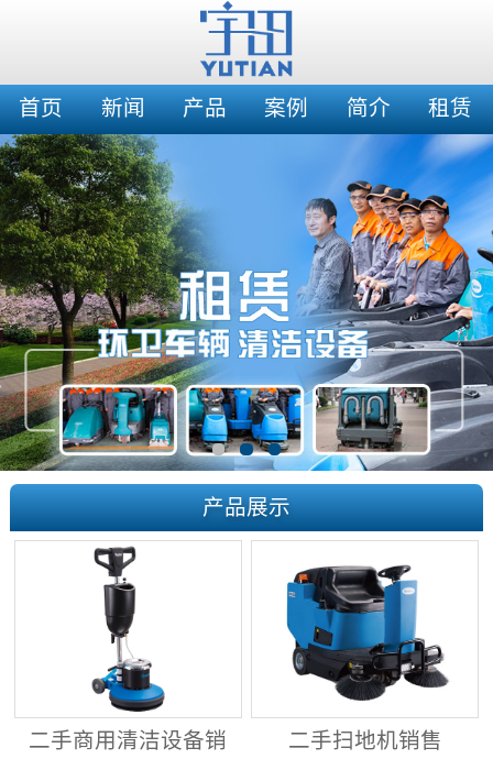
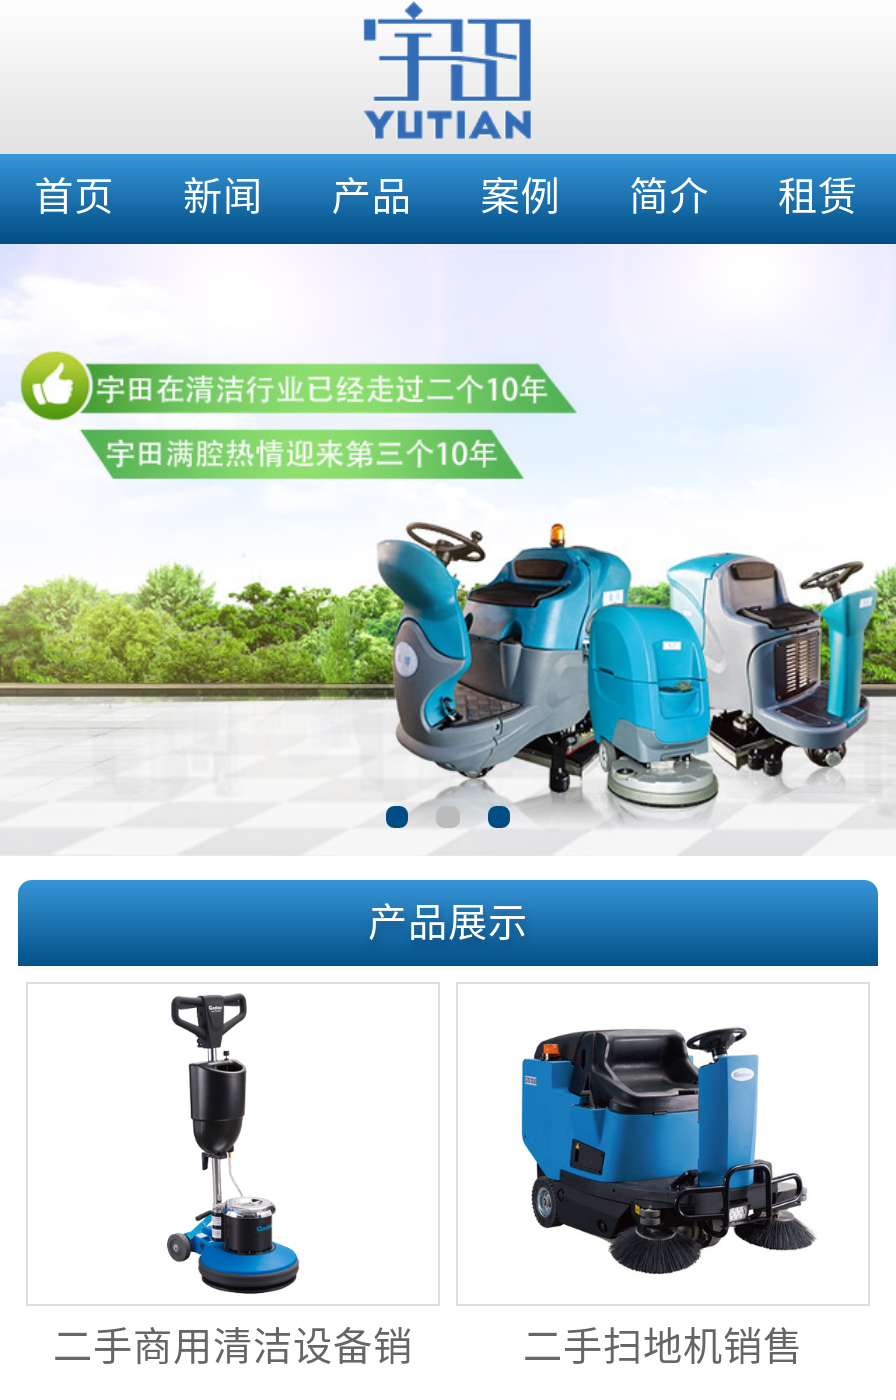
[3,133,490,472] [image] -> [6,242,890,856] [image]

